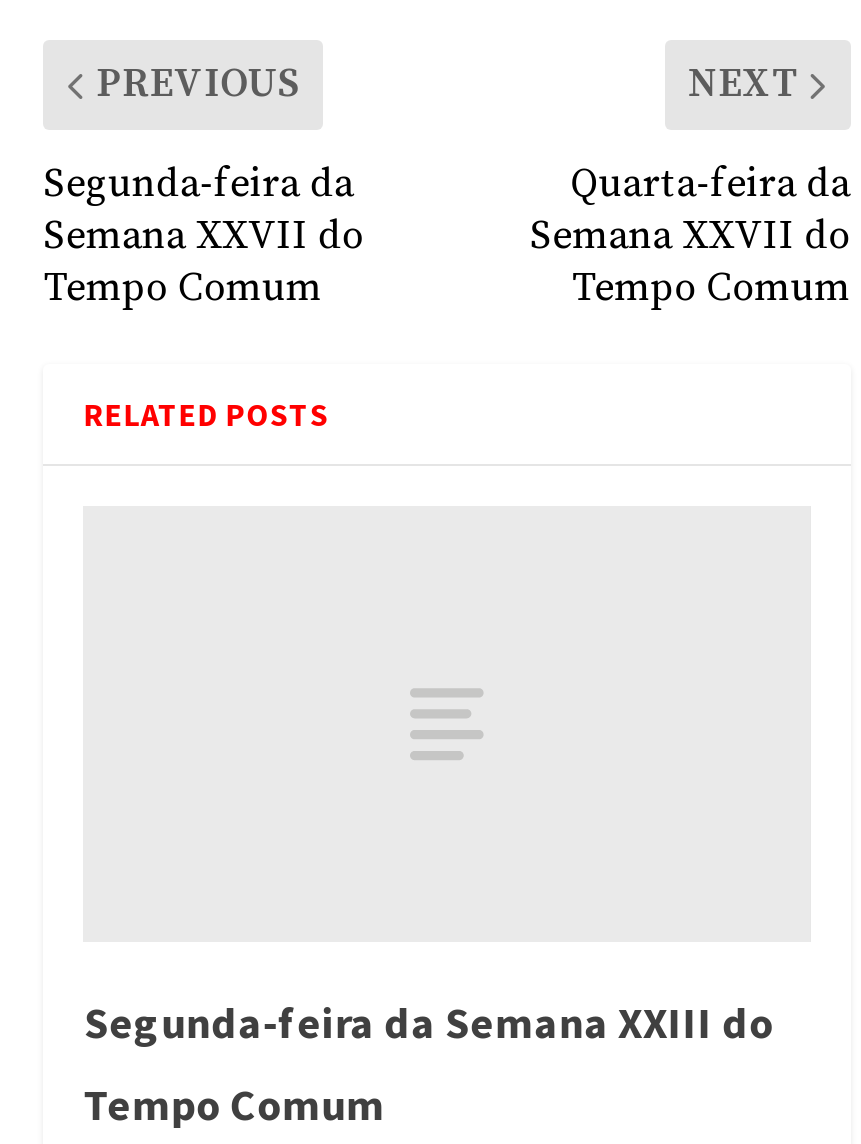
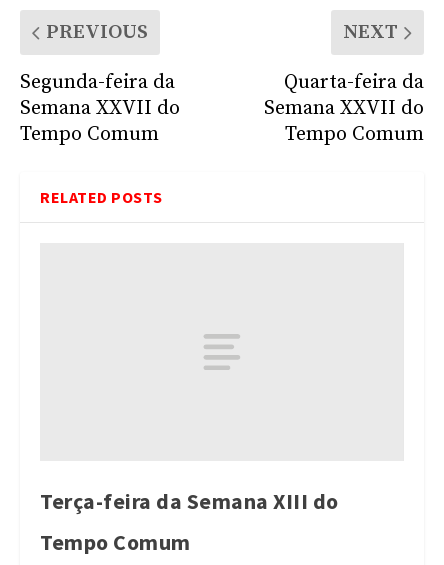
[84,994,774,1050] Segunda-feira da Semana XXIII do -> [40,487,339,515] Terça-feira da Semana XIII do

